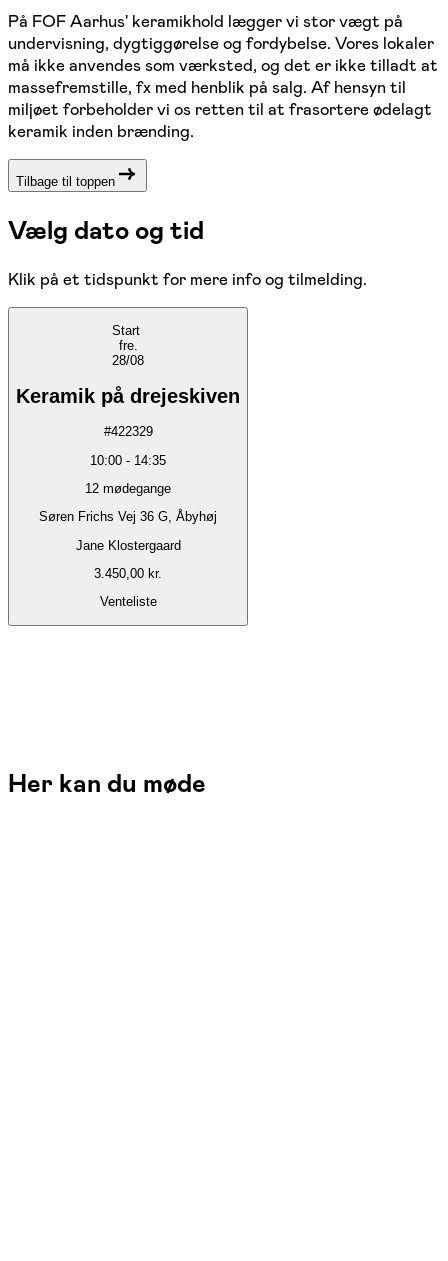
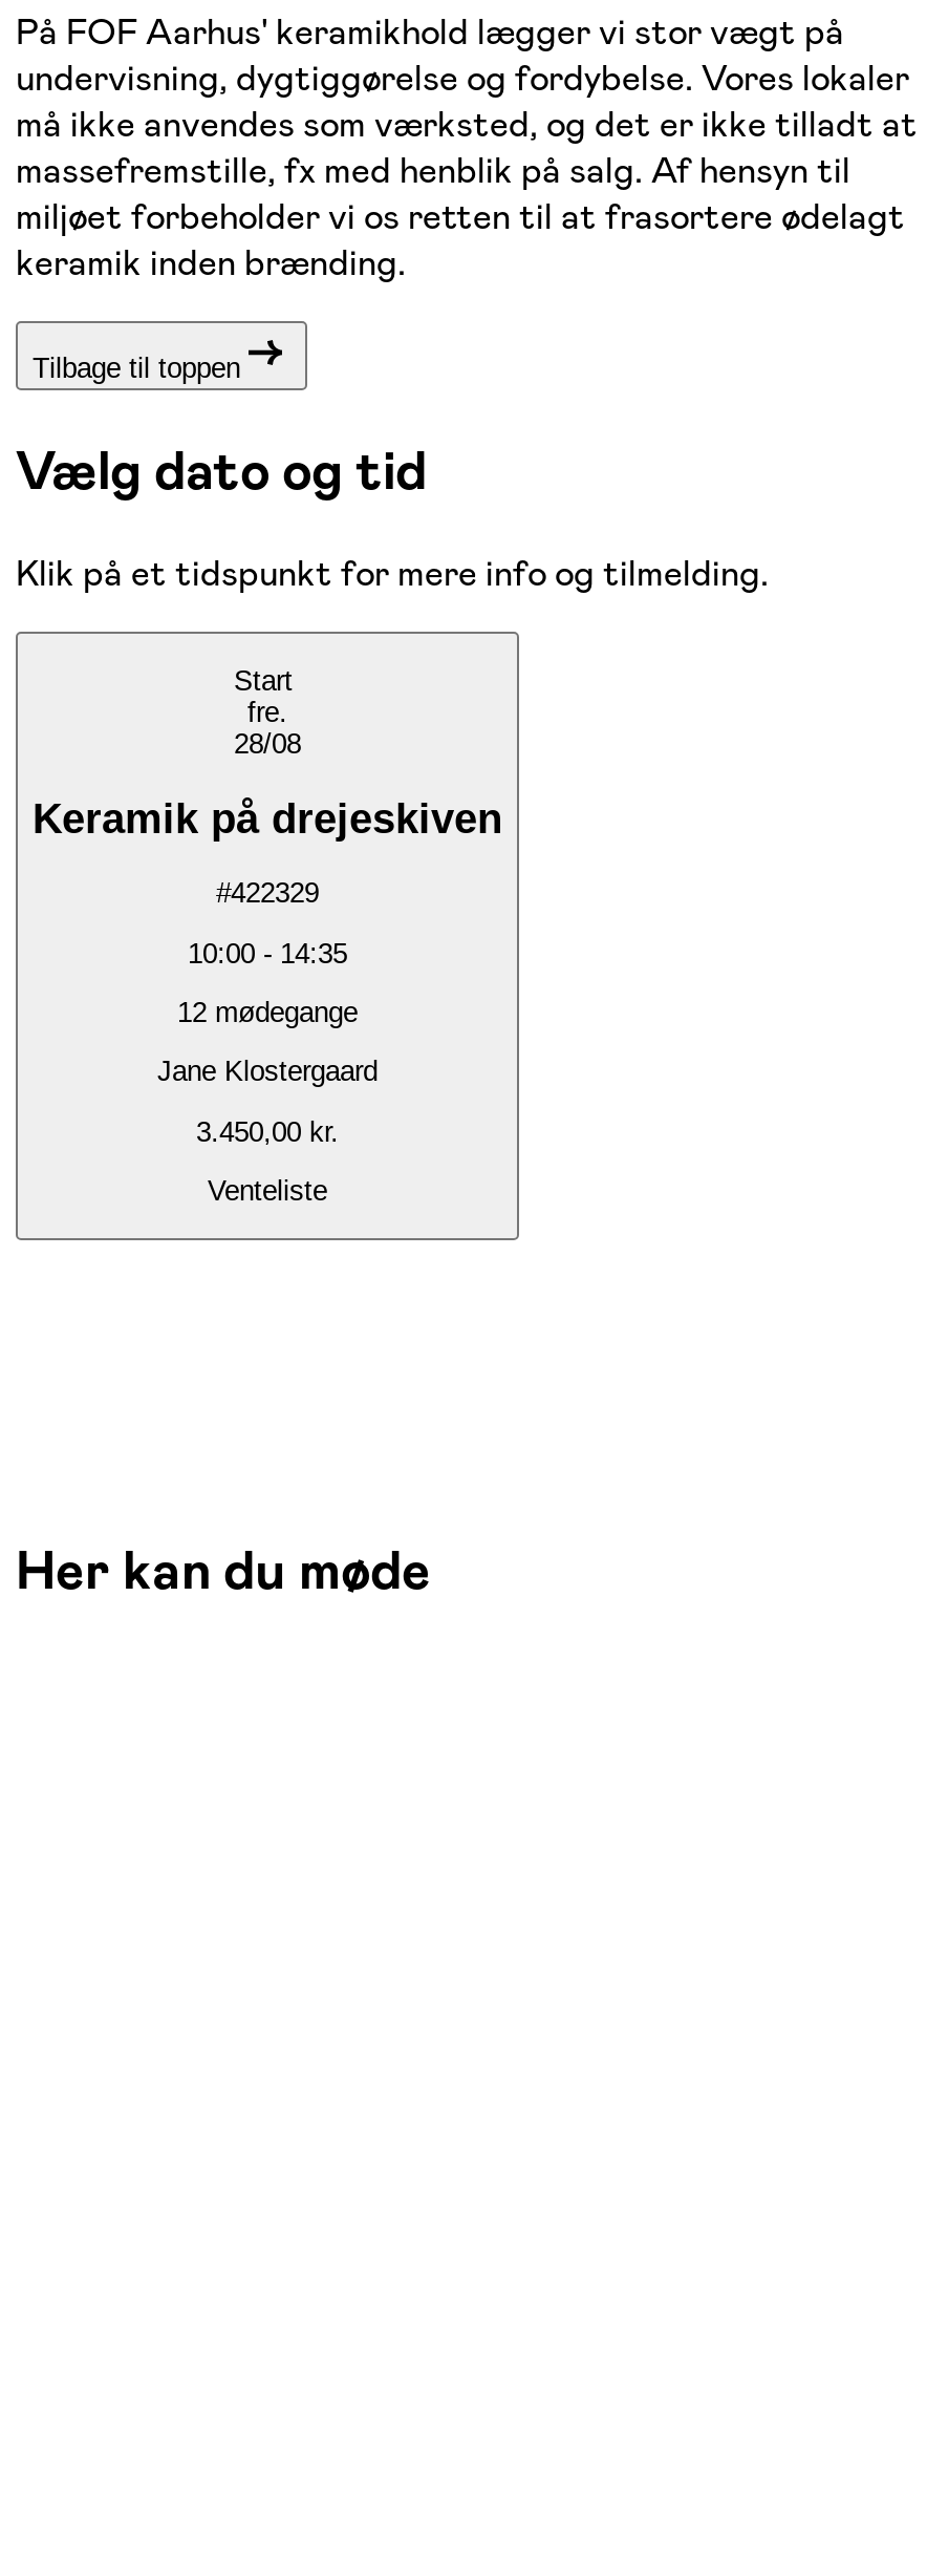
[39,509,217,524] Søren Frichs Vej 36 G, Åbyhøj -> none

